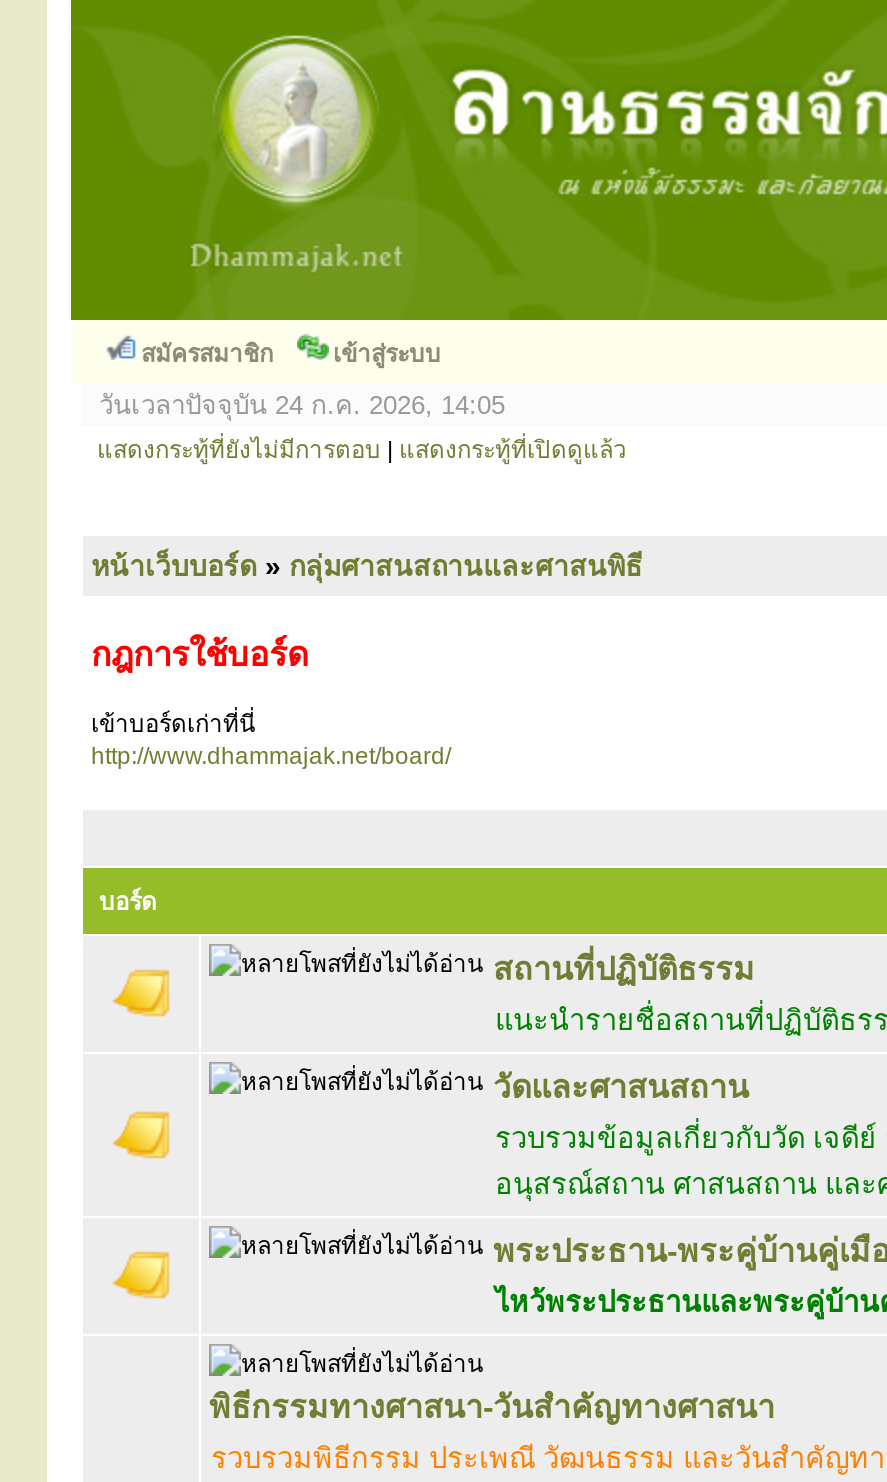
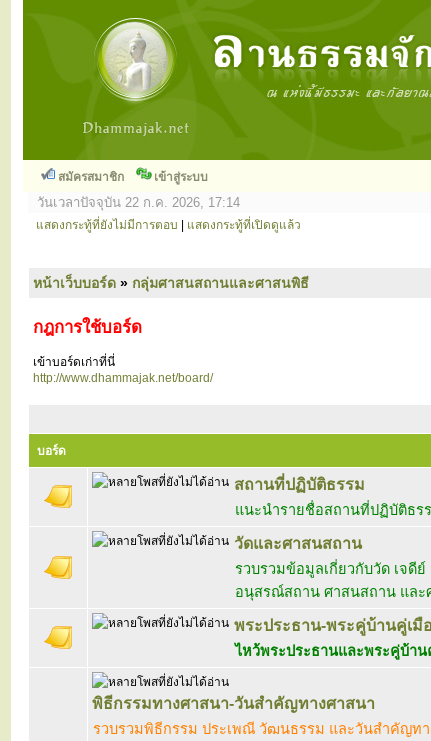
[99,390,521,420] วันเวลาปัจจุบัน 24 ก.ค. 2026, 14:05 -> [37,195,248,210] วันเวลาปัจจุบัน 22 ก.ค. 2026, 17:14

